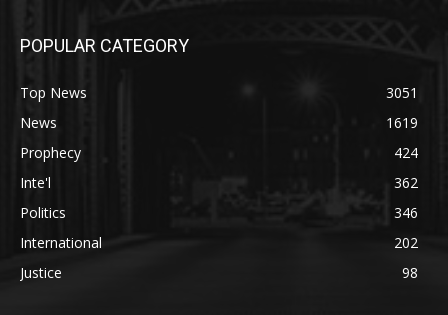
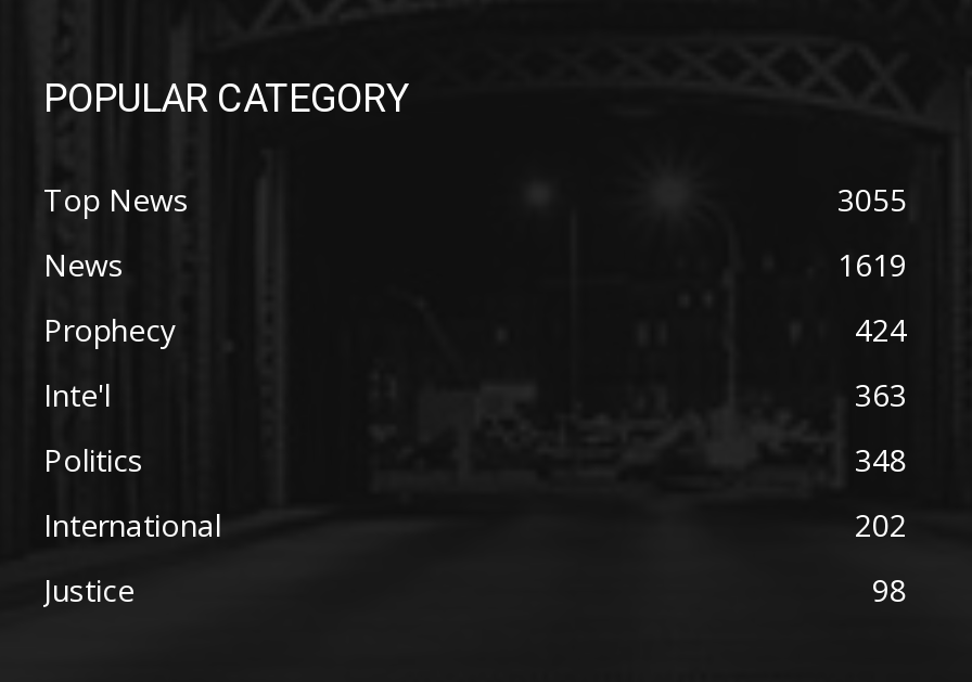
[386,83,418,102] 3051 -> [837,180,907,221] 3055
[394,173,418,192] 362 -> [855,375,907,416] 363
[394,203,418,222] 346 -> [855,440,907,481] 348

